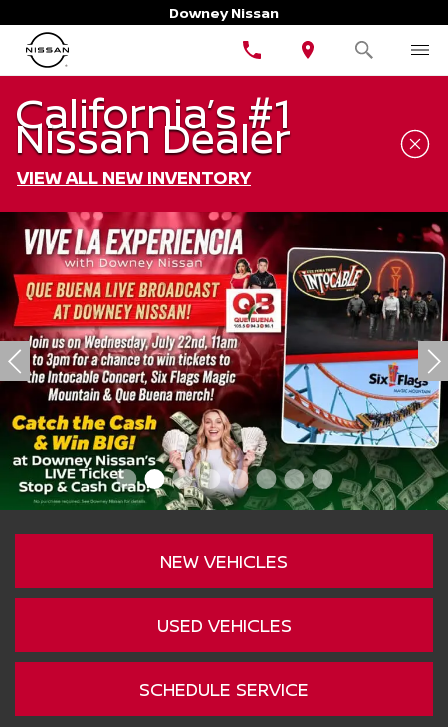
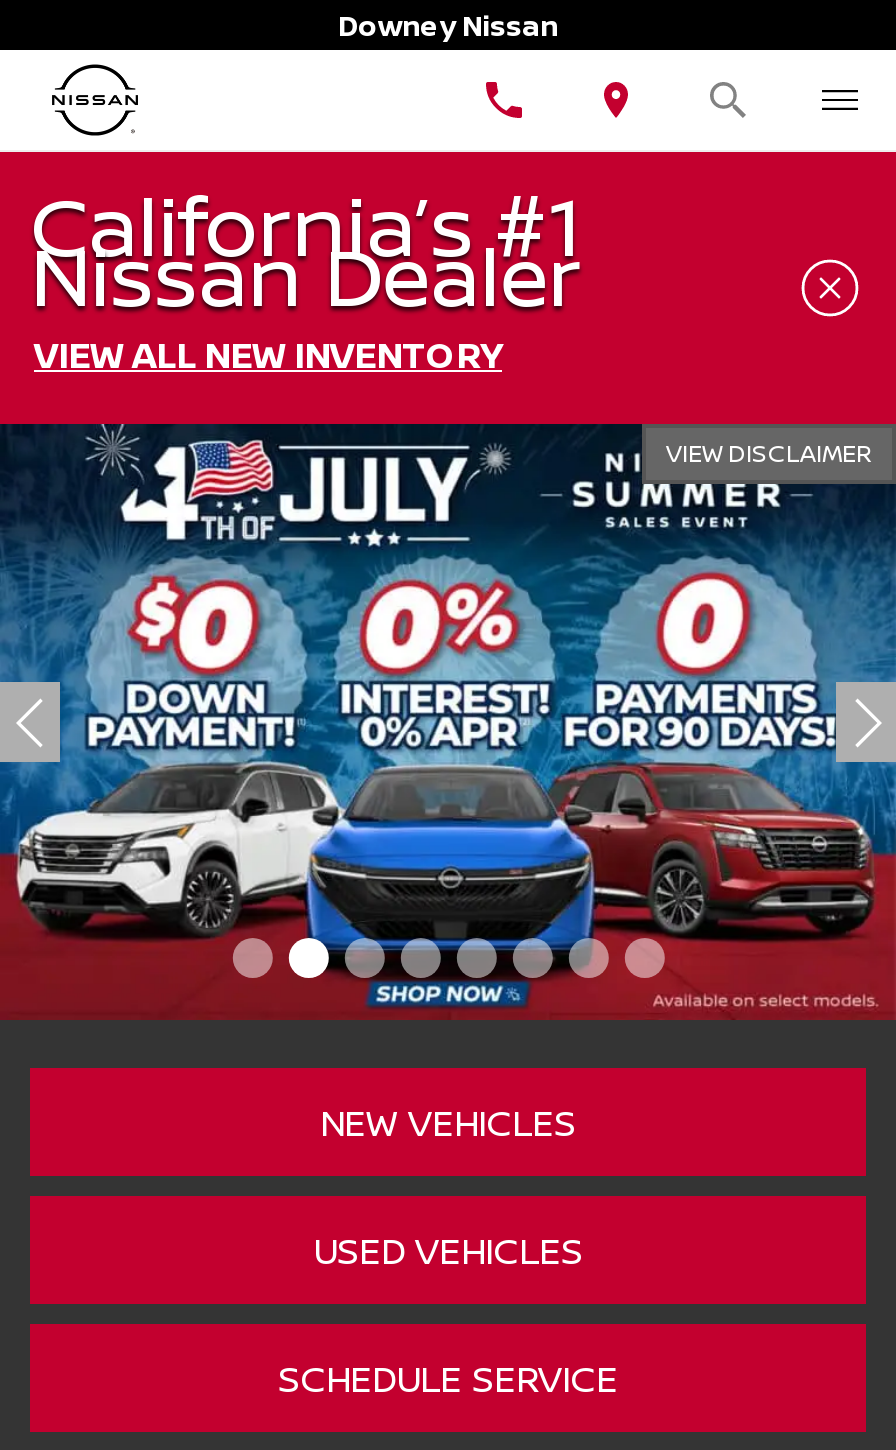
none -> [666,436,872,470] VIEW DISCLAIMER
[3,211,445,511] [image] -> [6,422,890,1020] [image]

